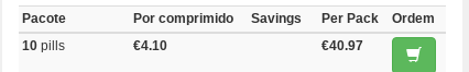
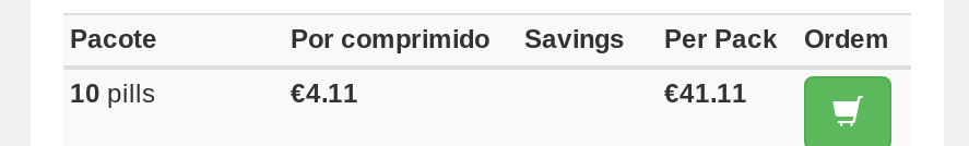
[133,38,167,53] €4.10 -> [291,78,358,109] €4.11
[321,38,363,53] €40.97 -> [664,78,747,109] €41.11

